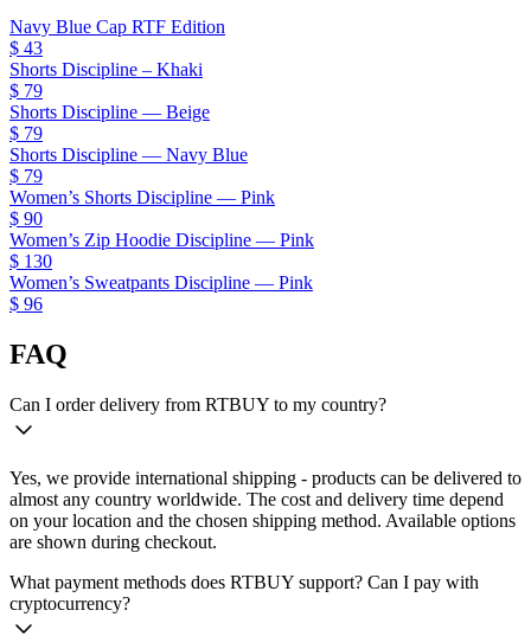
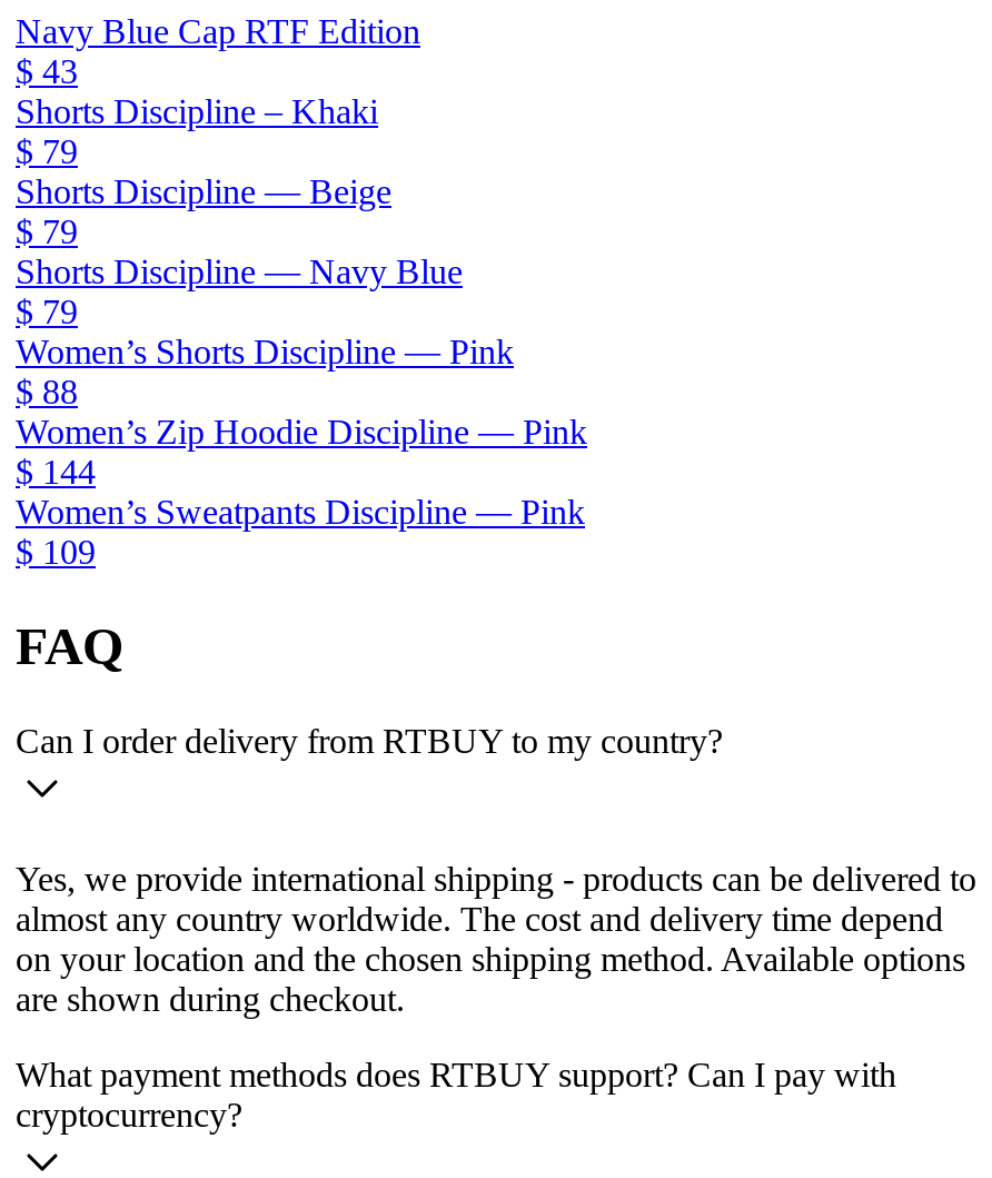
[9,208,43,228] $90 -> [16,372,78,410] $88
[9,251,52,271] $130 -> [16,453,96,490] $144
[9,294,43,314] $96 -> [16,533,96,570] $109

